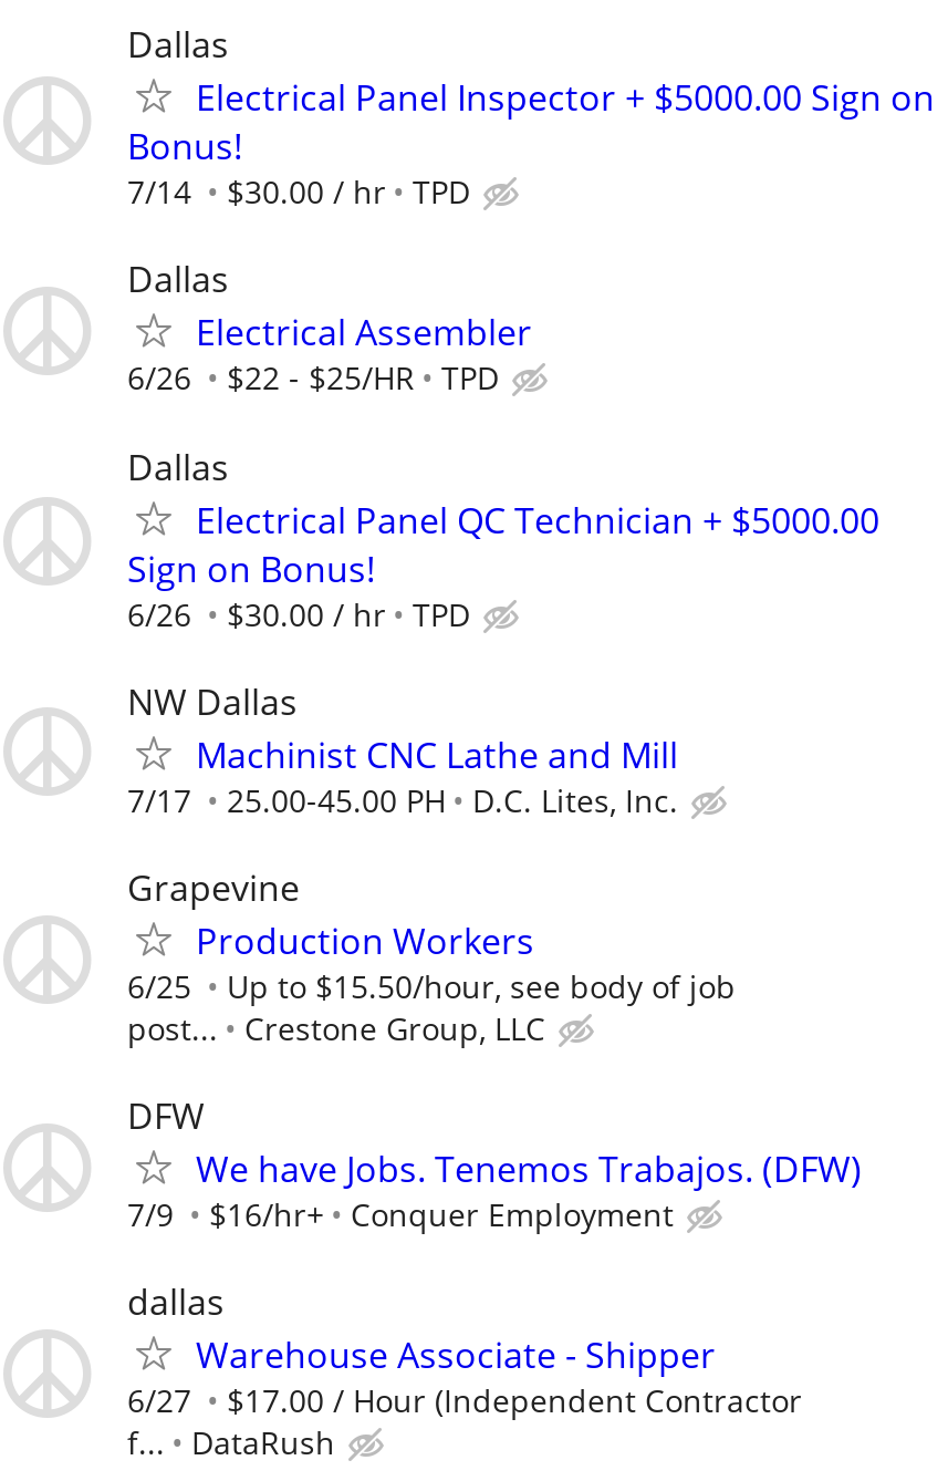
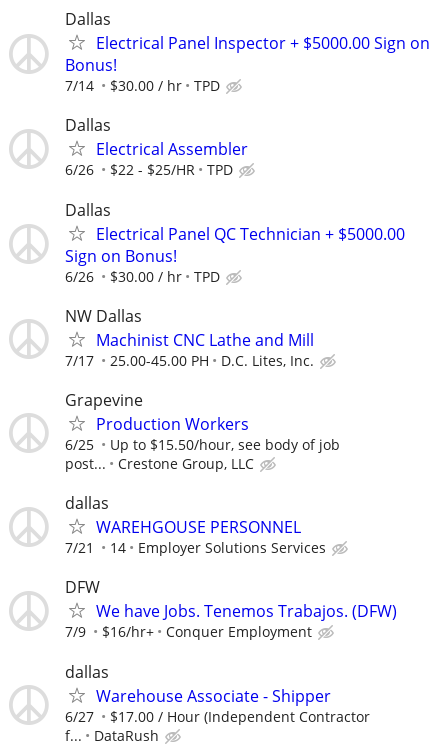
none -> [65,492,326,557] dallas | WAREHGOUSE PERSONNEL | 7/21 | 14 | Employer Solutions Services

